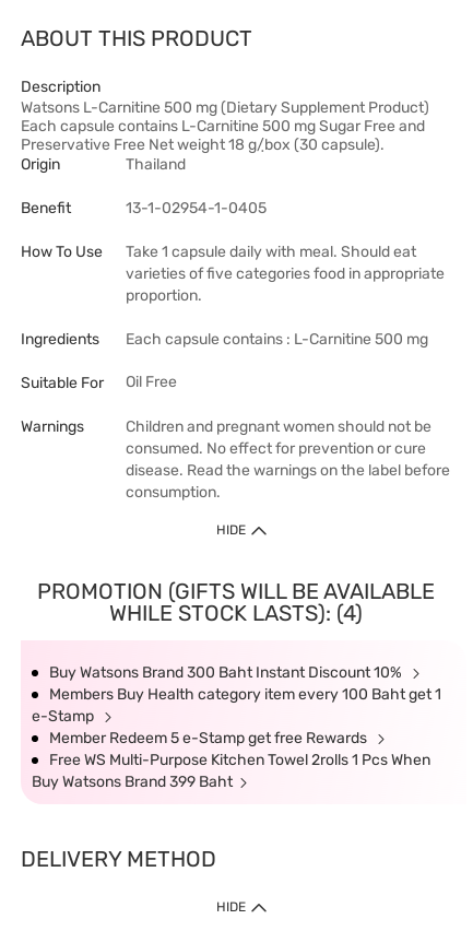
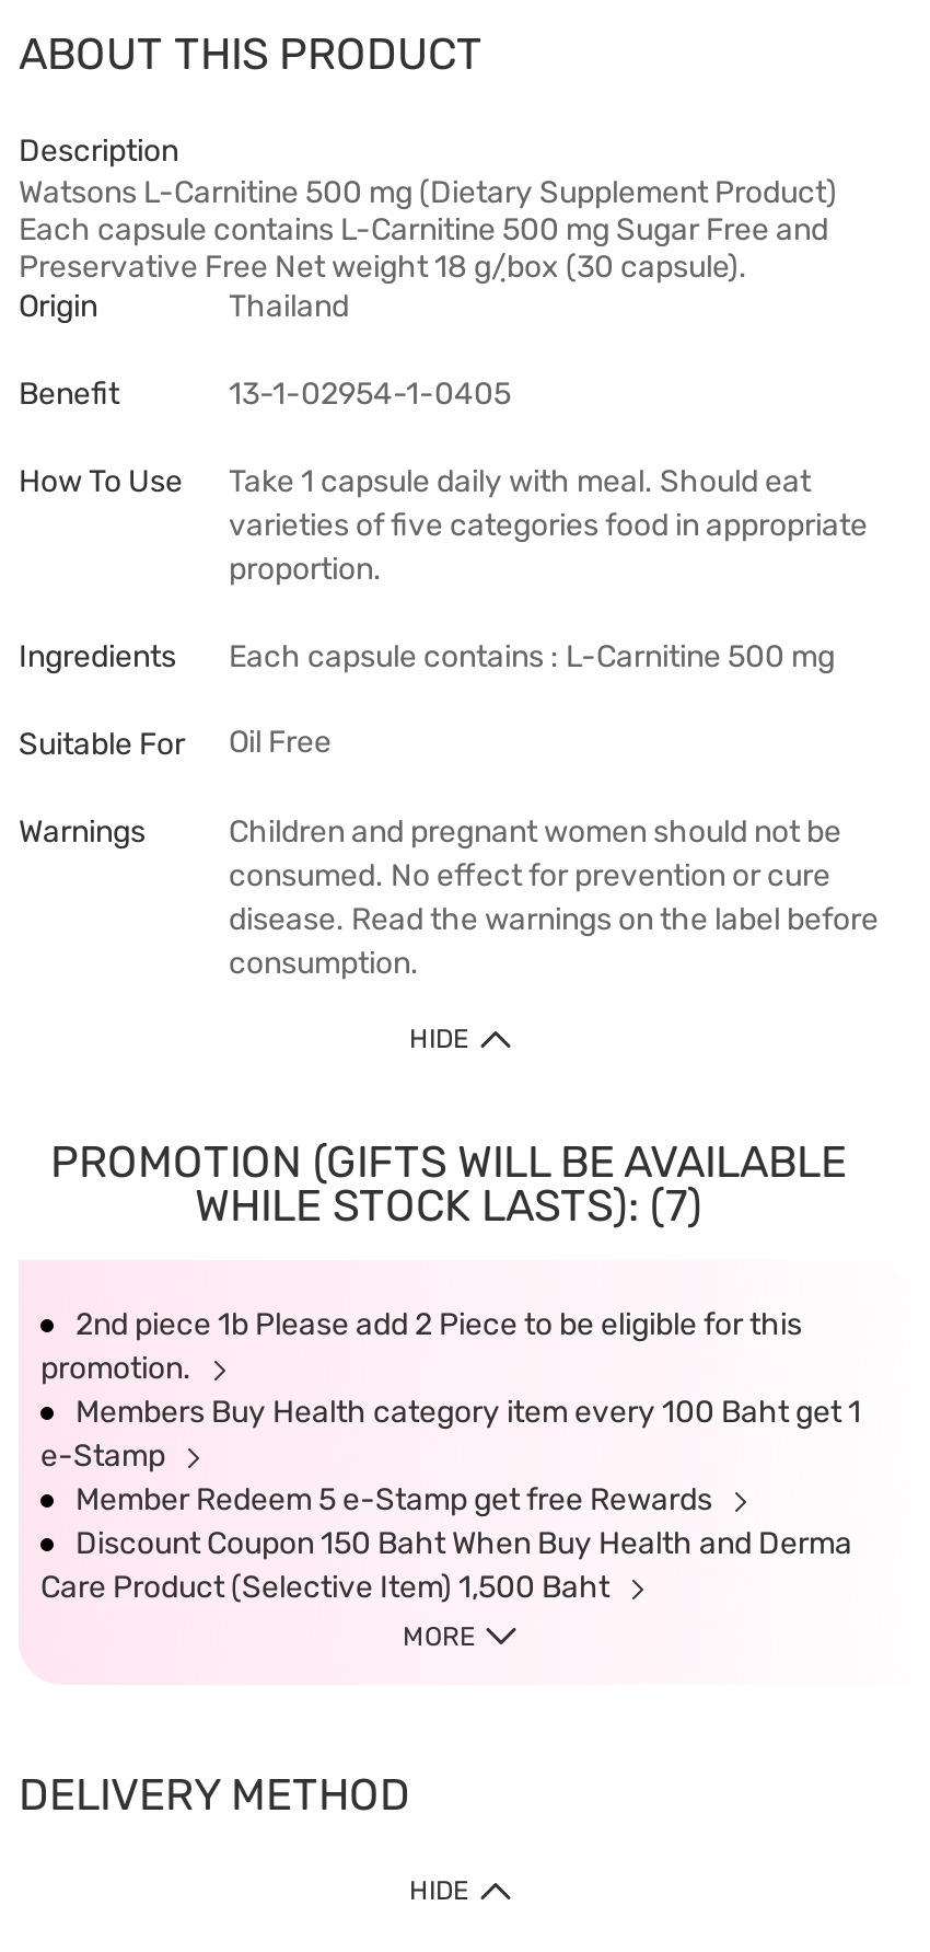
[109,600,362,626] WHILE STOCK LASTS): (4) -> [195,1179,702,1232] WHILE STOCK LASTS): (7)
[49,663,405,682] Buy Watsons Brand 300 Baht Instant Discount 10% -> [40,1306,802,1387] 2nd piece 1b Please add 2 Piece to be eligible for this | promotion.
[32,751,430,791] Free WS Multi-Purpose Kitchen Towel 2rolls 1 Pcs When | Buy Watsons Brand 399 Baht -> [40,1525,852,1652] Discount Coupon 150 Baht When Buy Health and Derma | Care Product (Selective Item) 1,500 Baht | MORE

